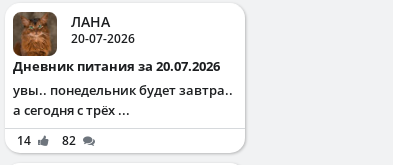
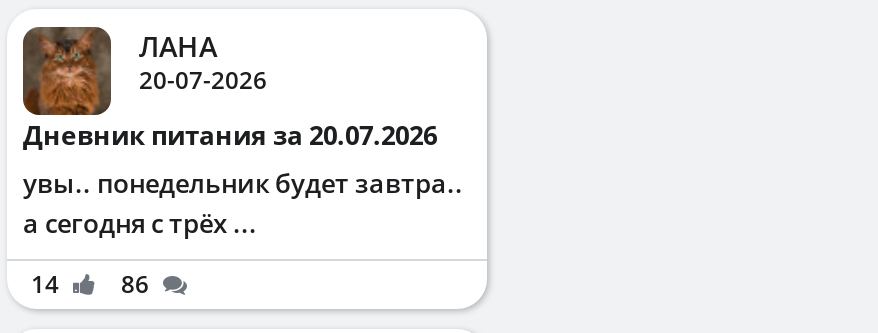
[17,132,76,149] 14 82 -> [31,267,149,301] 14 86

